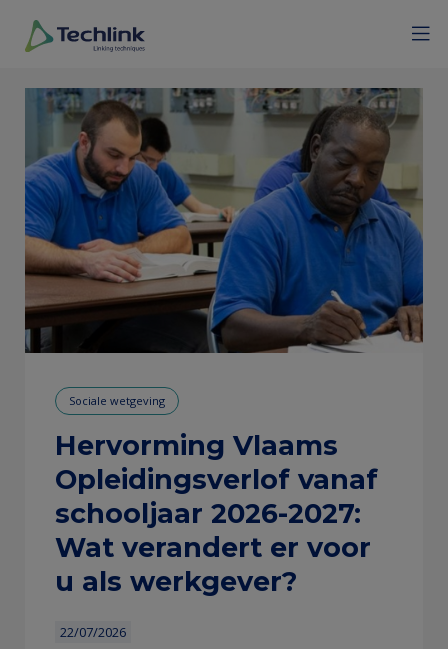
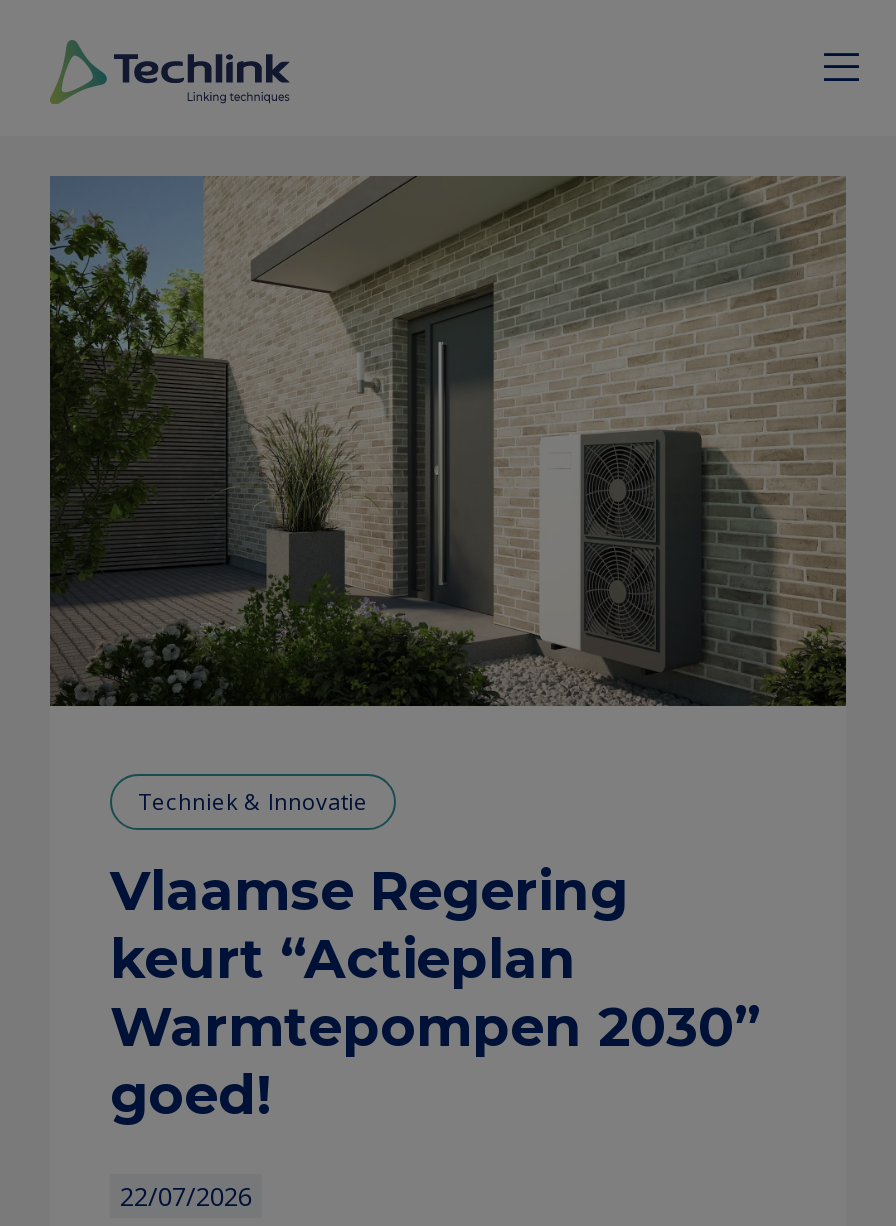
[24,87,424,353] [image] -> [48,176,848,708] [image]
[69,393,165,408] Sociale wetgeving -> [138,787,368,817] Techniek & Innovatie
[55,429,378,598] Hervorming Vlaams | Opleidingsverlof vanaf | schooljaar 2026-2027: | Wat verandert er voor | u als werkgever? -> [110,859,760,1129] Vlaamse Regering | keurt “Actieplan | Warmtepompen 2030” | goed!

